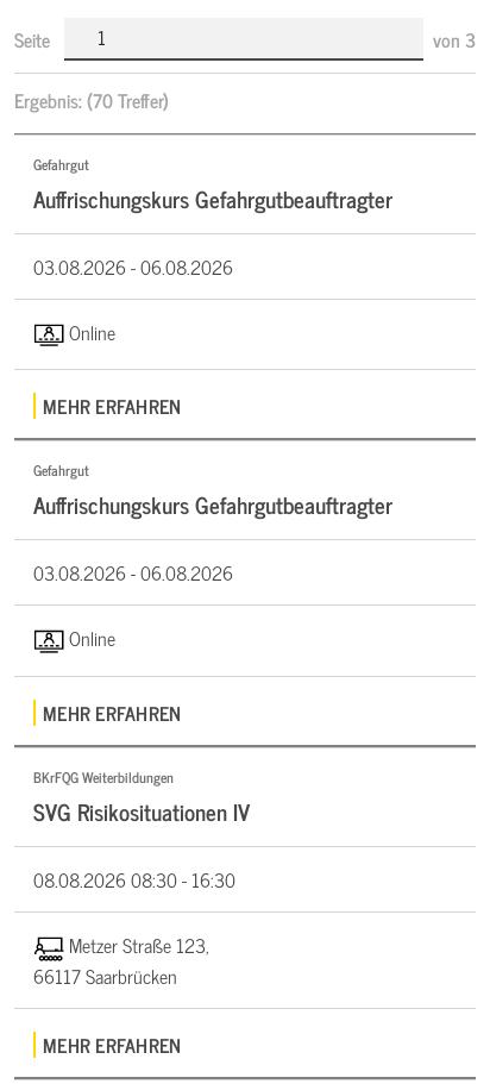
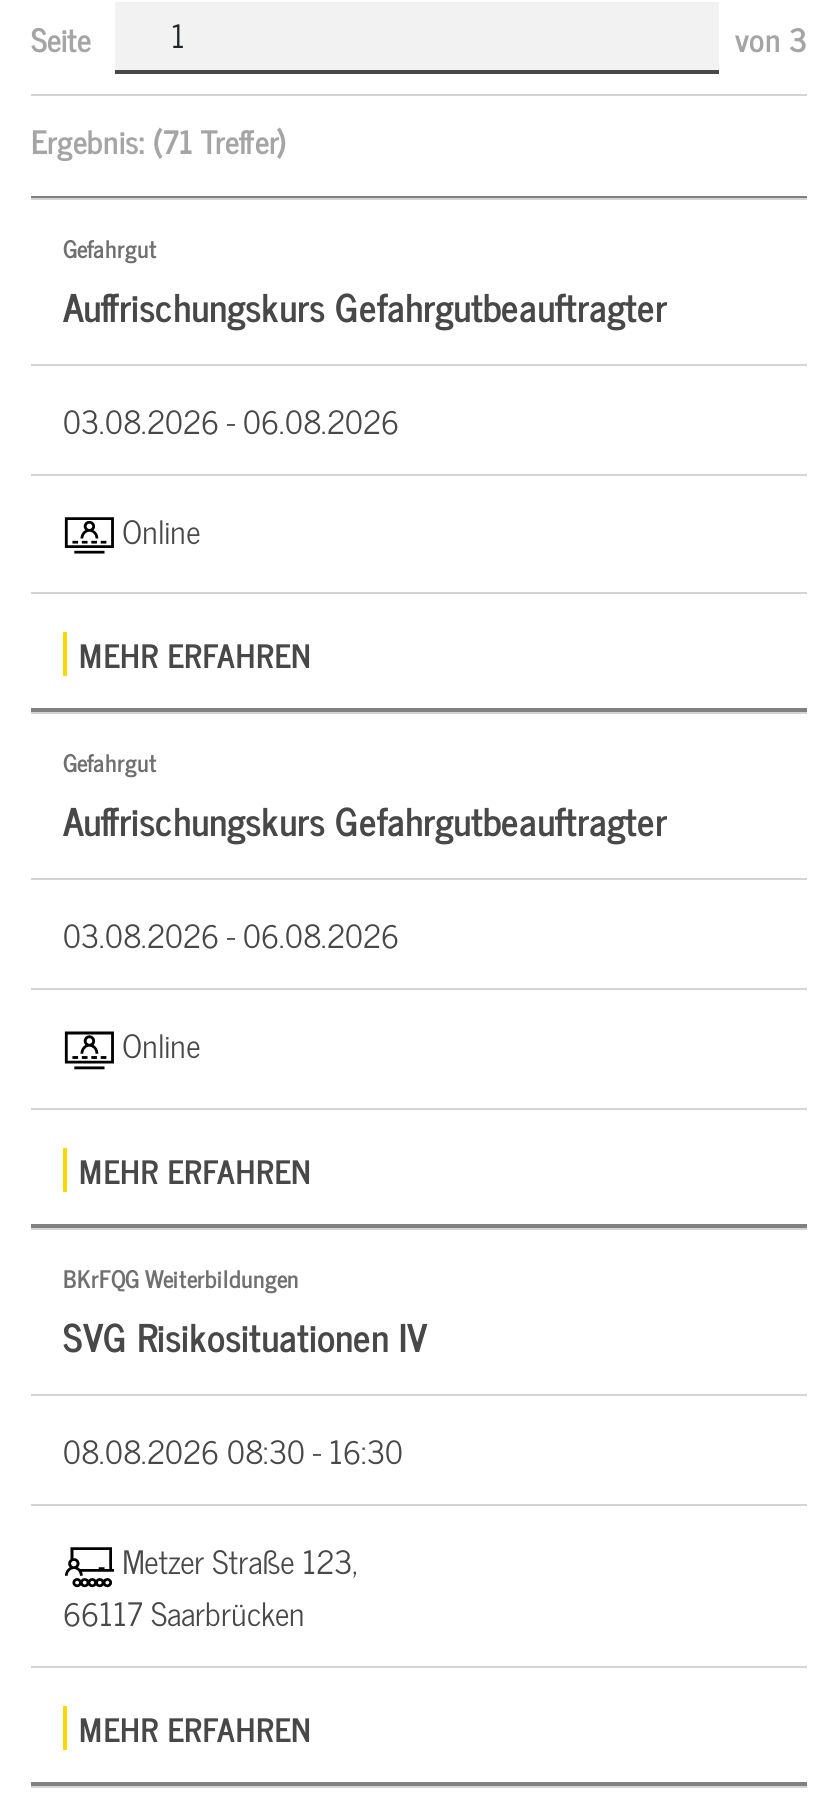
[14,84,169,115] Ergebnis: (70 Treffer) -> [31,113,287,165] Ergebnis: (71 Treffer)

